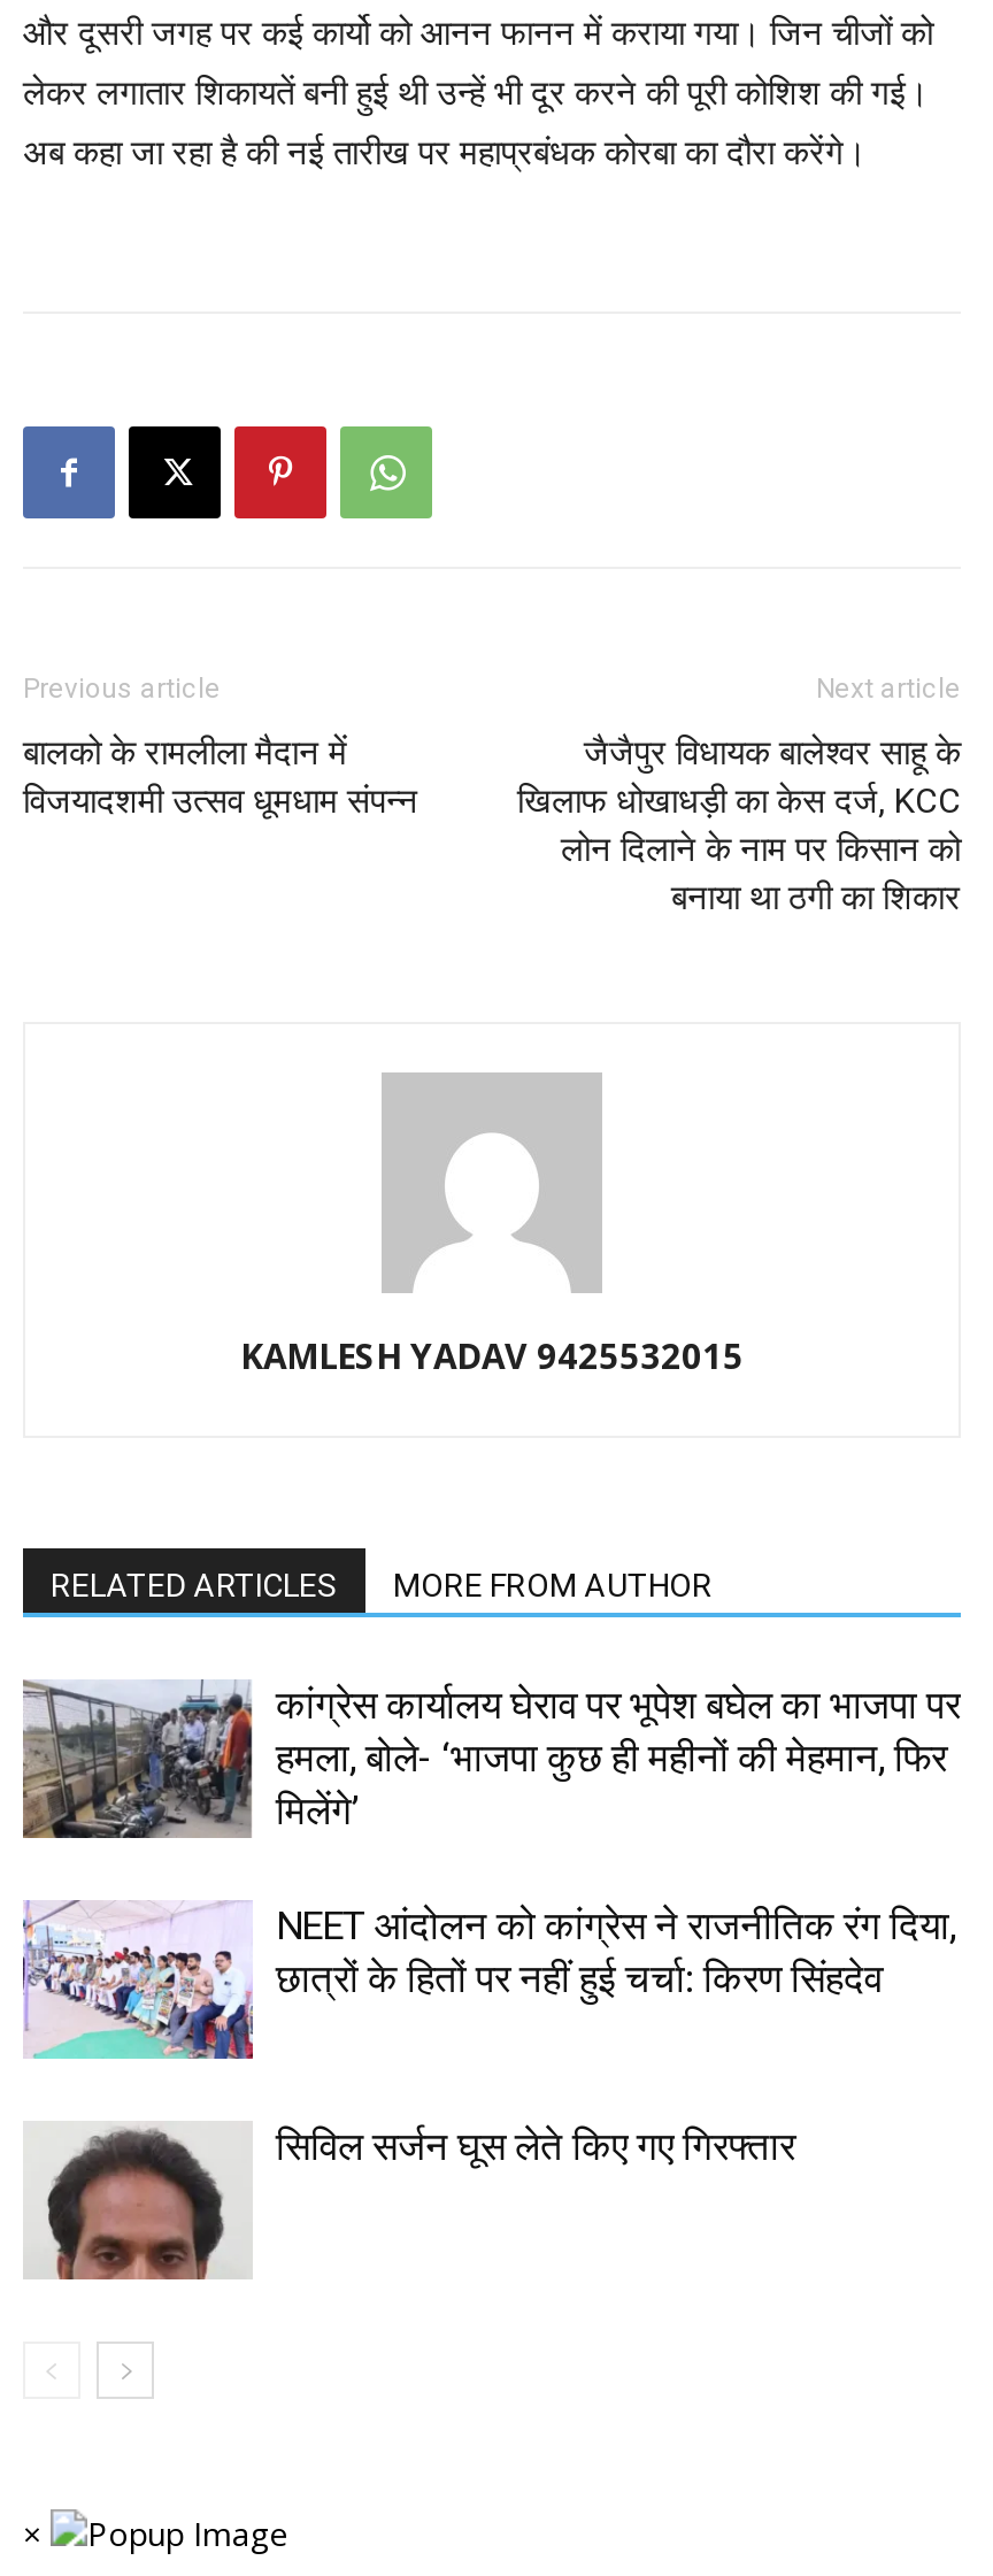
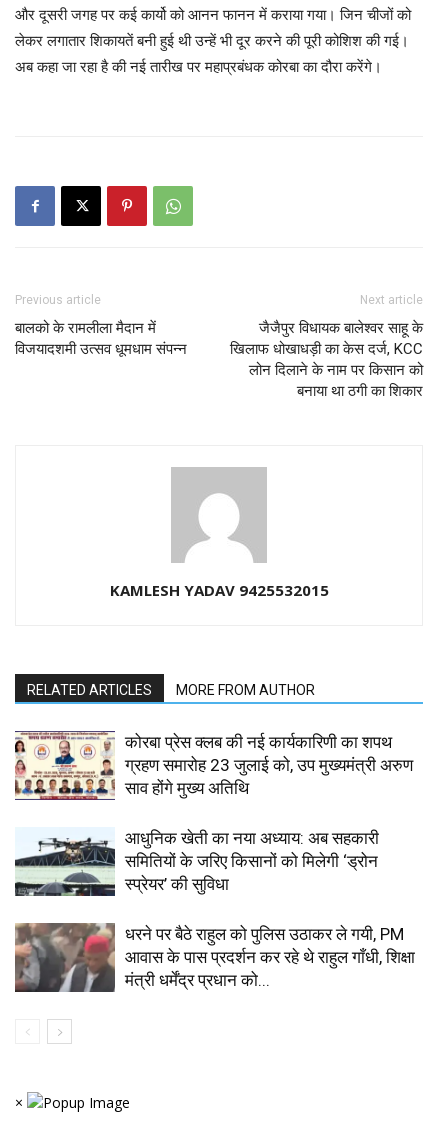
[23,1679,961,1838] [image] | कांग्रेस कार्यालय घेराव पर भूपेश बघेल का भाजपा पर | हमला, बोले- ‘भाजपा कुछ ही महीनों की मेहमान, फिर | मिलेंगे’ -> [14,730,413,801] [image] | कोरबा प्रेस क्लब की नई कार्यकारिणी का शपथ | ग्रहण समारोह 23 जुलाई को, उप मुख्यमंत्री अरुण | साव होंगे मुख्य अतिथि
[21,1898,956,2061] [image] | NEET आंदोलन को कांग्रेस ने राजनीतिक रंग दिया, | छात्रों के हितों पर नहीं हुई चर्चा: किरण सिंहदेव -> [14,828,379,897] [image] | आधुनिक खेती का नया अध्याय: अब सहकारी | समितियों के जरिए किसानों को मिलेगी ‘ड्रोन | स्प्रेयर’ की सुविधा
[23,2121,795,2282] [image] | सिविल सर्जन घूस लेते किए गए गिरफ्तार -> [14,922,415,993] [image] | धरने पर बैठे राहुल को पुलिस उठाकर ले गयी, PM | आवास के पास प्रदर्शन कर रहे थे राहुल गाँधी, शिक्षा | मंत्री धर्मेंद्र प्रधान को...

